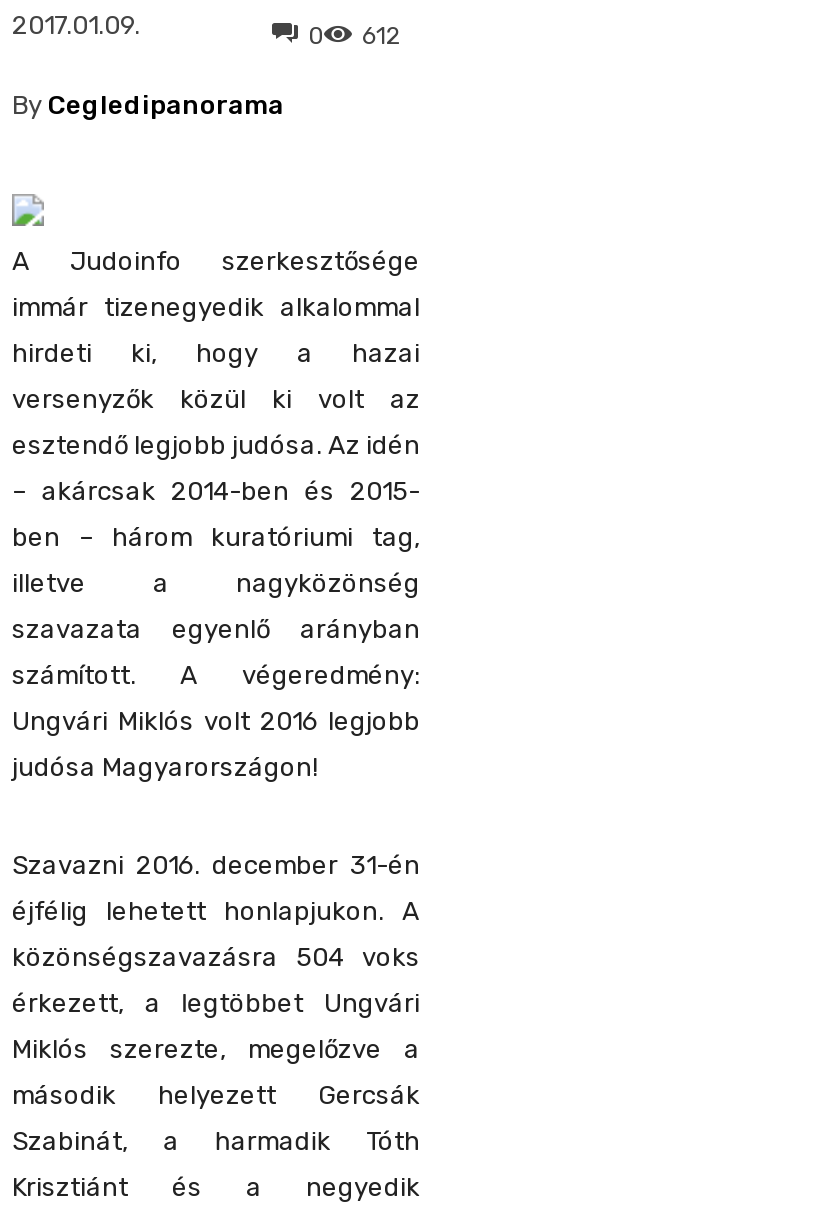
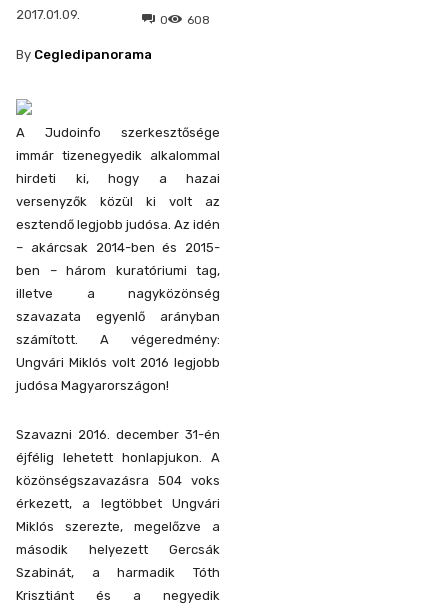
[362,22,400,50] 612 -> [187,13,210,27] 608

